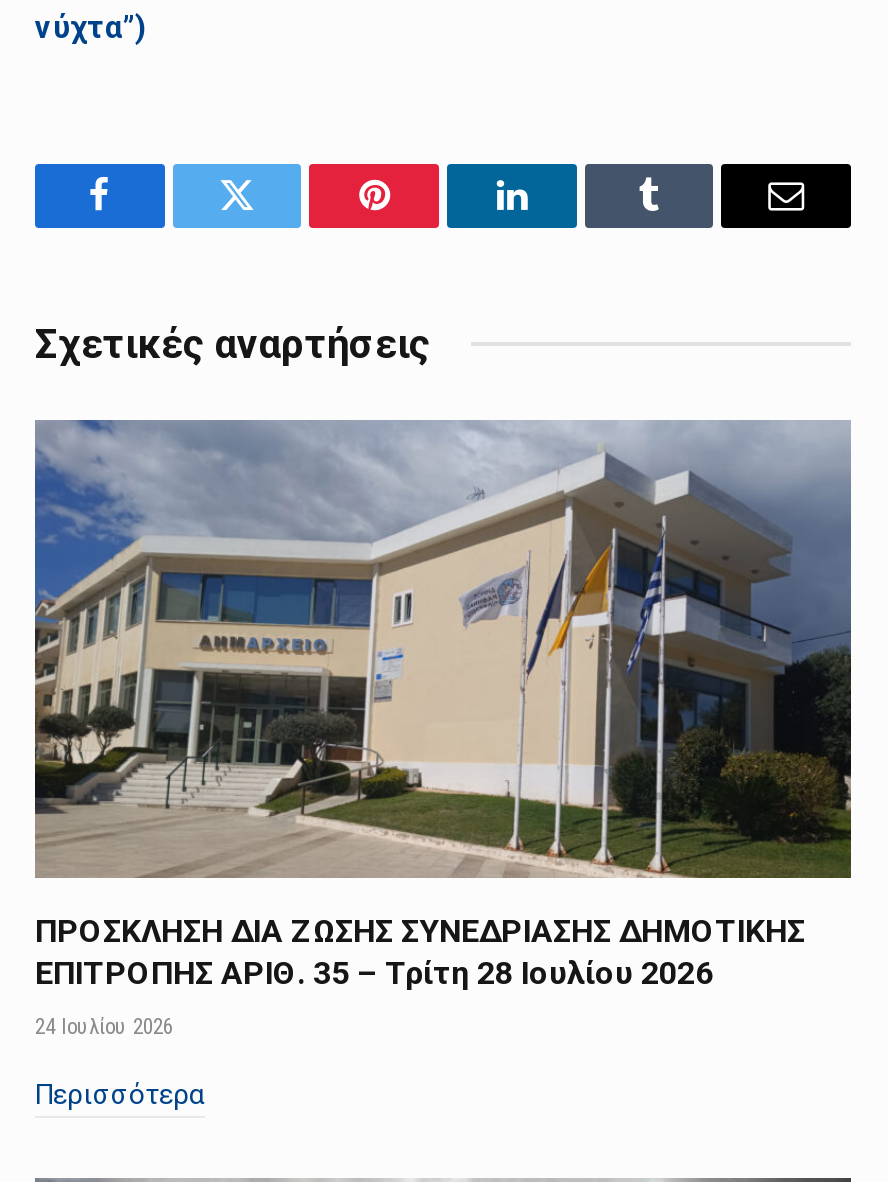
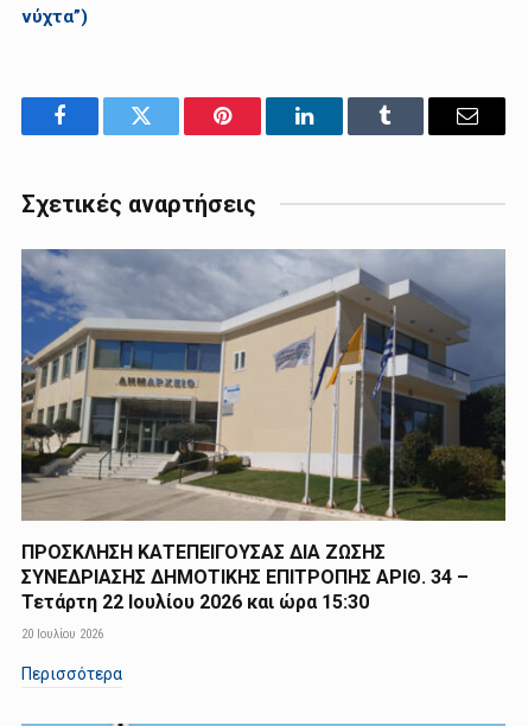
[35,912,805,992] ΠΡΟΣΚΛΗΣΗ ΔΙΑ ΖΩΣΗΣ ΣΥΝΕΔΡΙΑΣΗΣ ΔΗΜΟΤΙΚΗΣ | ΕΠΙΤΡΟΠΗΣ ΑΡΙΘ. 35 – Τρίτη 28 Ιουλίου 2026 -> [21,541,469,613] ΠΡΟΣΚΛΗΣΗ ΚΑΤΕΠΕΙΓΟΥΣΑΣ ΔΙΑ ΖΩΣΗΣ | ΣΥΝΕΔΡΙΑΣΗΣ ΔΗΜΟΤΙΚΗΣ ΕΠΙΤΡΟΠΗΣ ΑΡΙΘ. 34 – | Τετάρτη 22 Ιουλίου 2026 και ώρα 15:30
[35,1014,173,1040] 24 Ιουλίου 2026 -> [21,626,103,642] 20 Ιουλίου 2026

